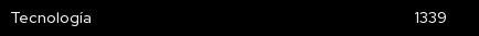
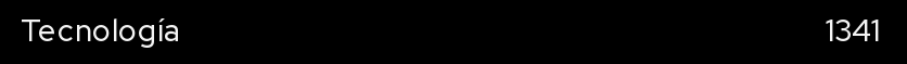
[415,8,447,28] 1339 -> [826,11,880,50] 1341

